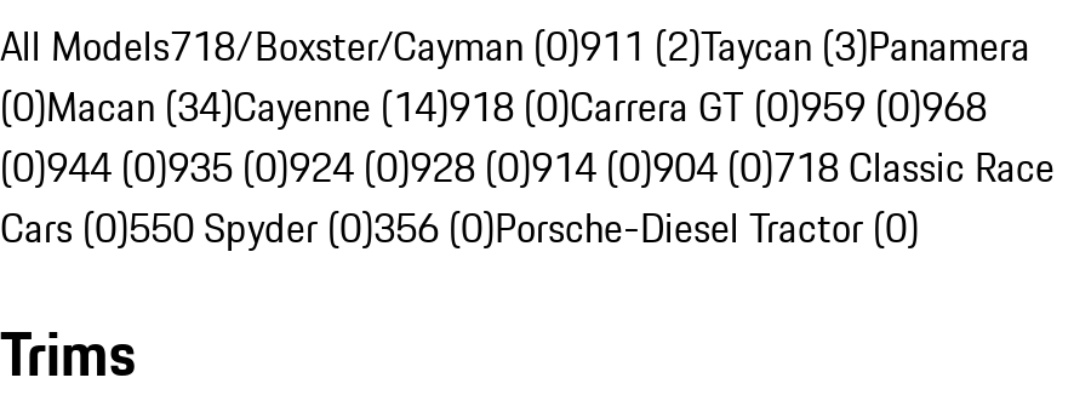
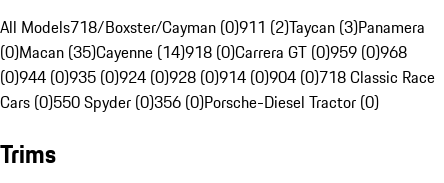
[0,78,987,136] (0)Macan (34)Cayenne (14)918 (0)Carrera GT (0)959 (0)968 -> [0,40,407,64] (0)Macan (35)Cayenne (14)918 (0)Carrera GT (0)959 (0)968

